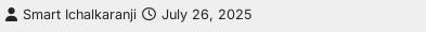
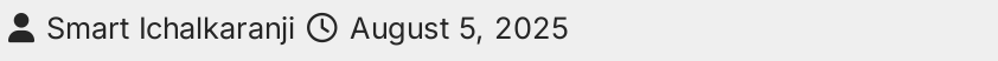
[23,7,251,23] Smart Ichalkaranji July 26, 2025 -> [46,11,568,46] Smart Ichalkaranji August 5, 2025

